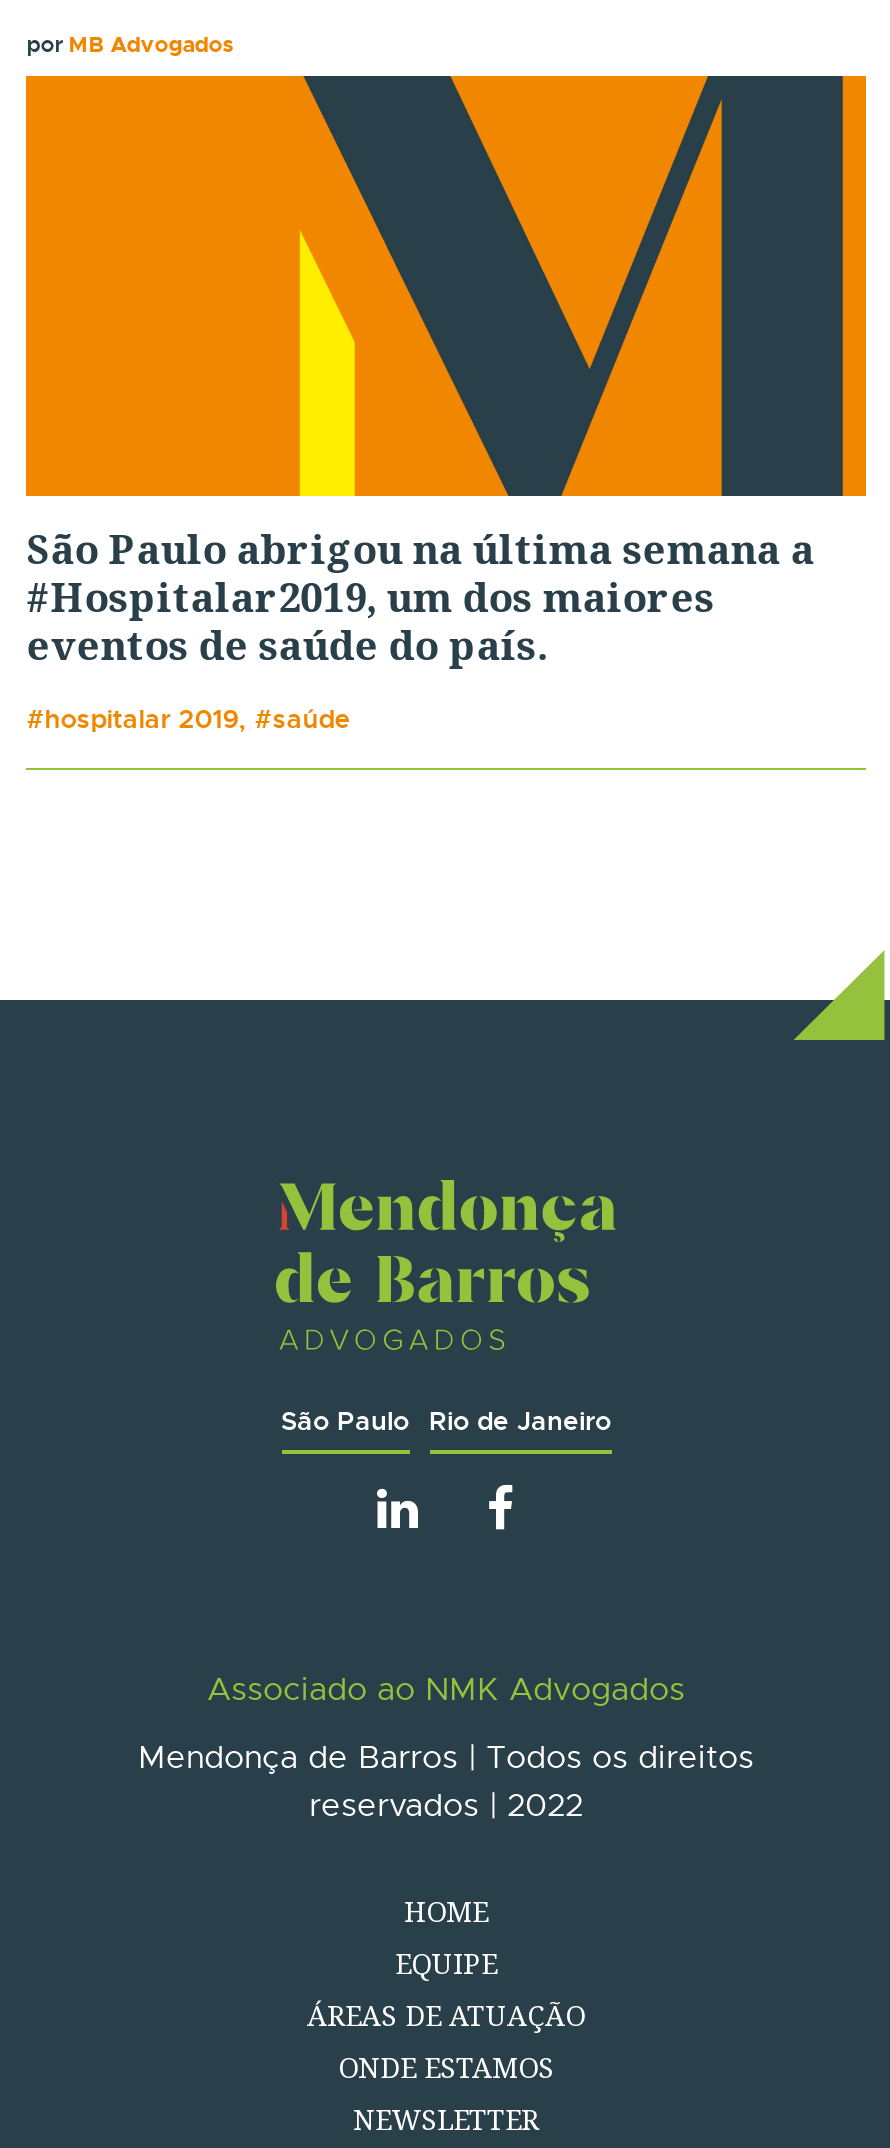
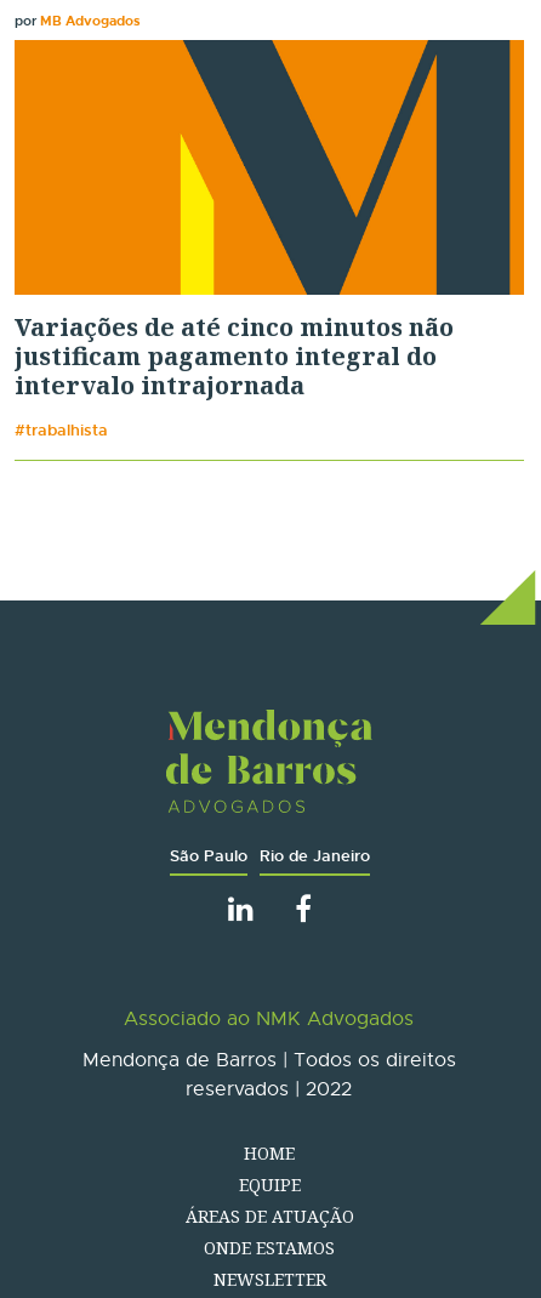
[27,522,815,672] São Paulo abrigou na última semana a | #Hospitalar2019, um dos maiores | eventos de saúde do país. -> [15,311,454,402] Variações de até cinco minutos não | justificam pagamento integral do | intervalo intrajornada
[27,702,351,736] #hospitalar 2019, #saúde -> [15,420,108,441] #trabalhista

